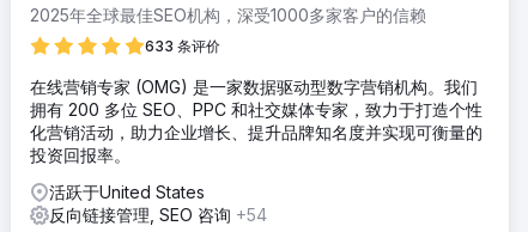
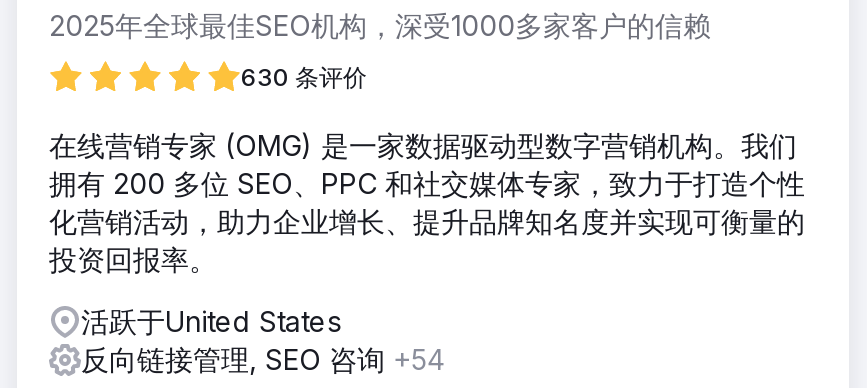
[145,37,220,55] 633 条评价 -> [241,61,367,91] 630 条评价

